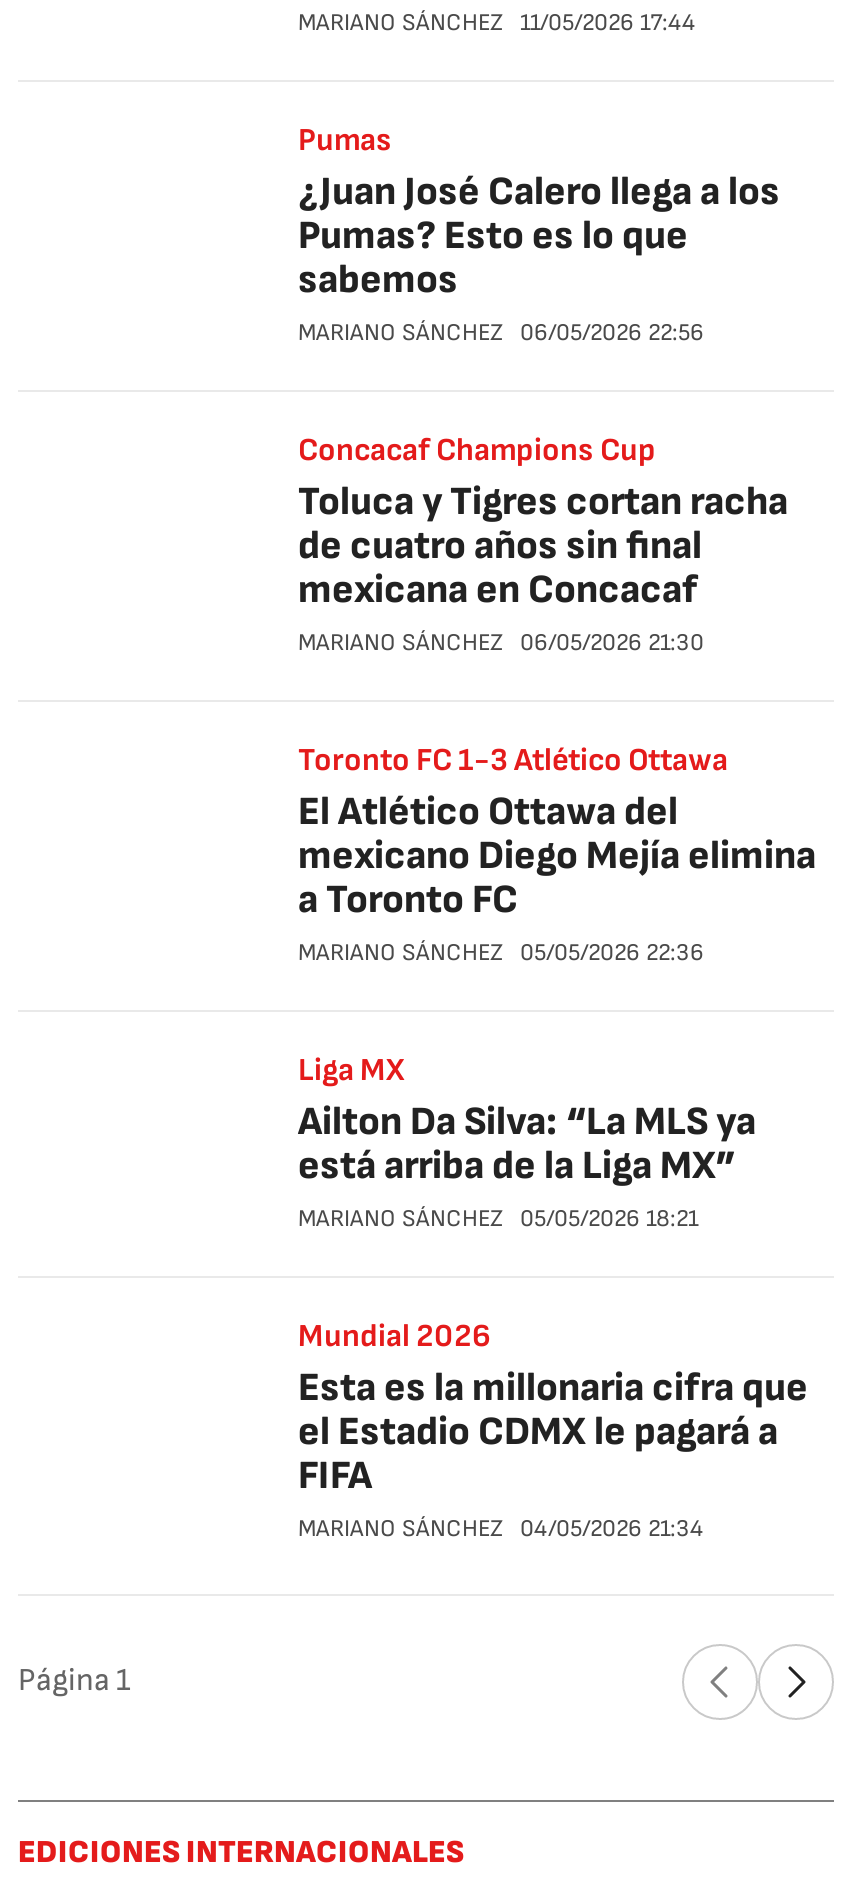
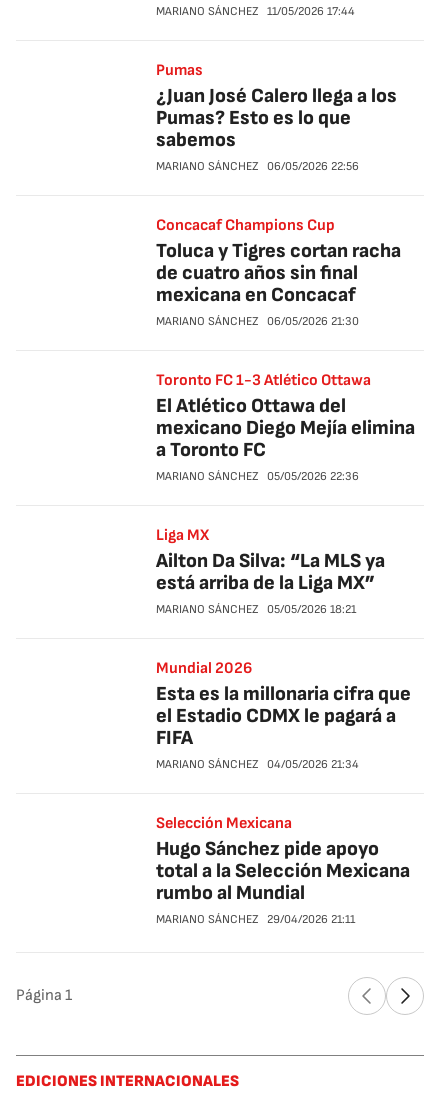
none -> [156,814,410,927] Selección Mexicana | Hugo Sánchez pide apoyo | total a la Selección Mexicana | rumbo al Mundial | MARIANO SÁNCHEZ 29/04/2026 21:11

